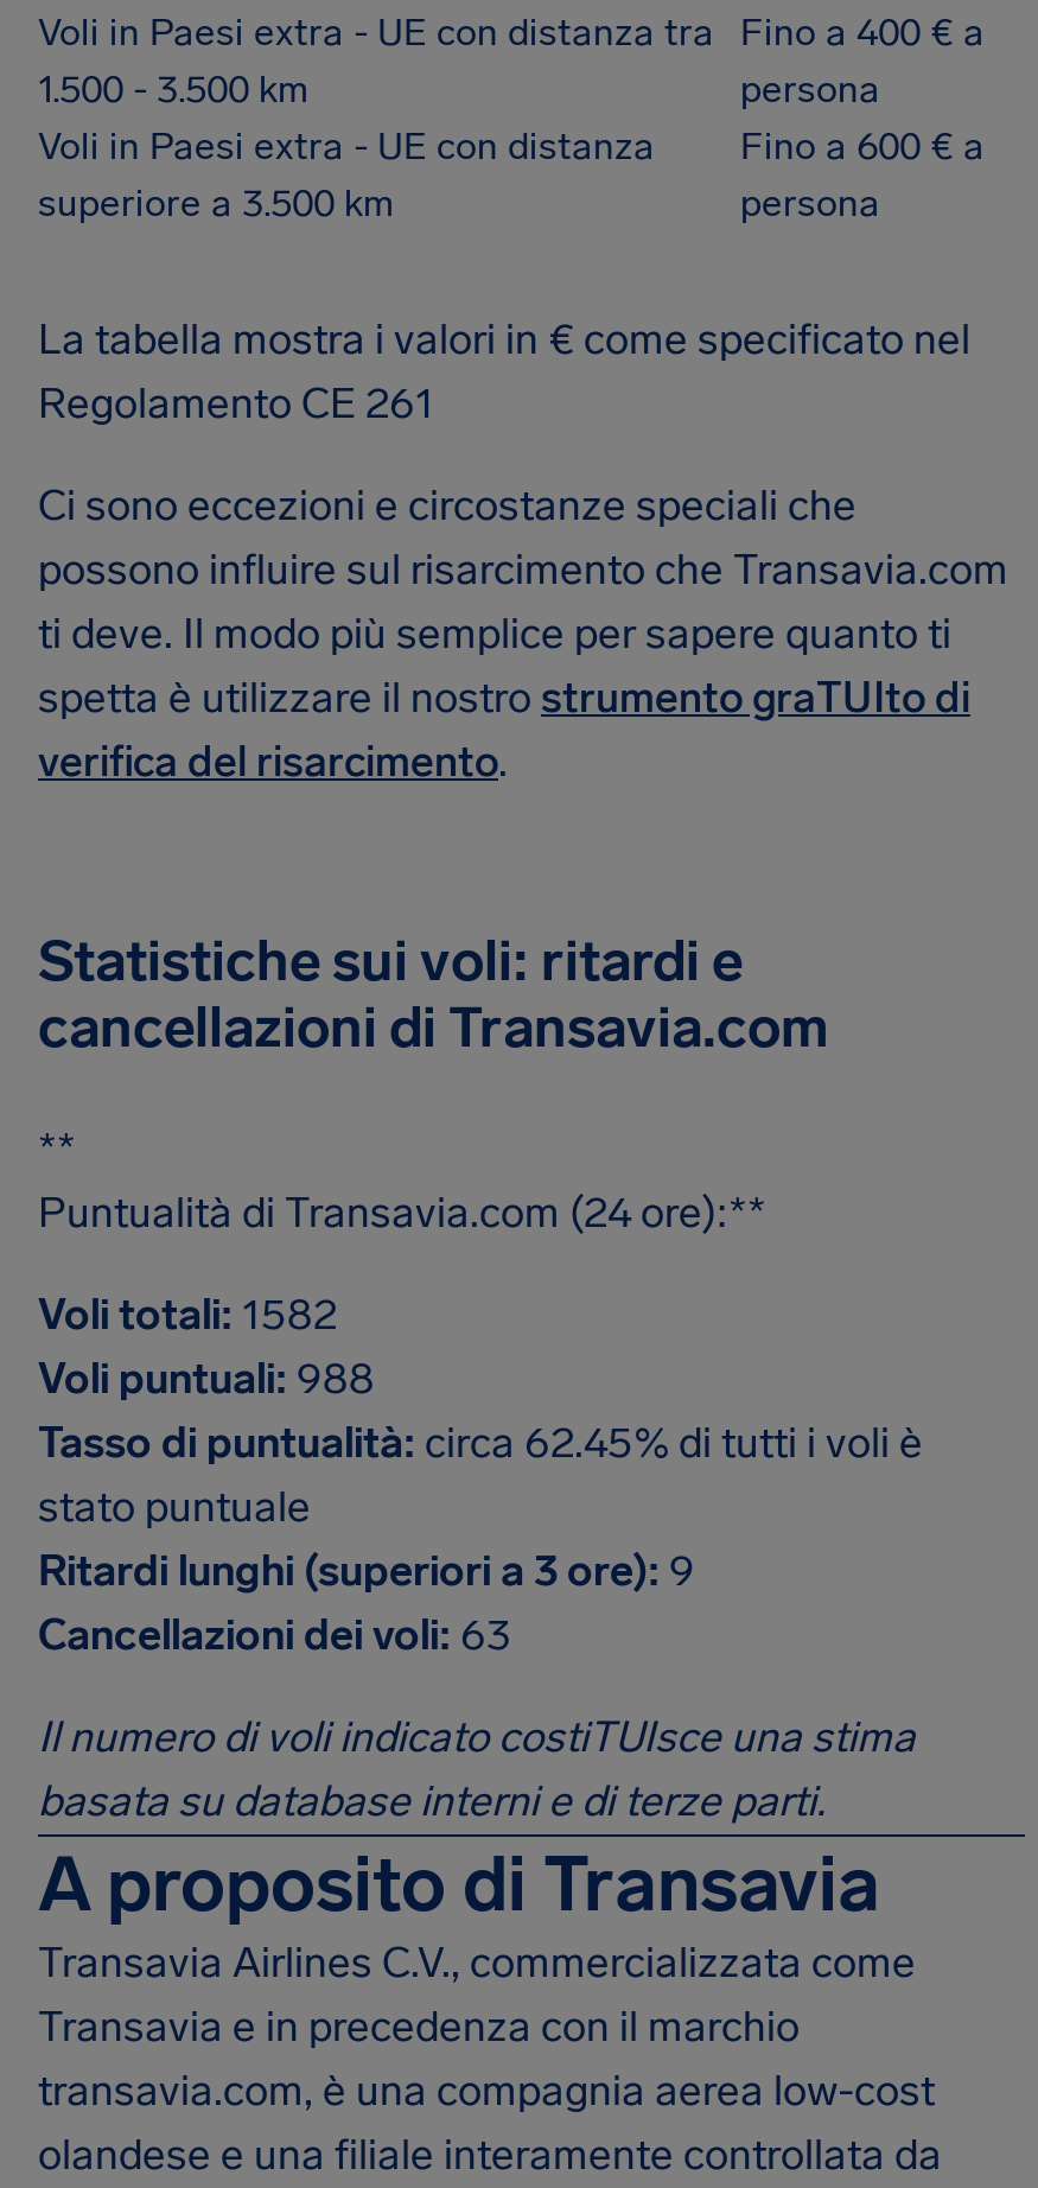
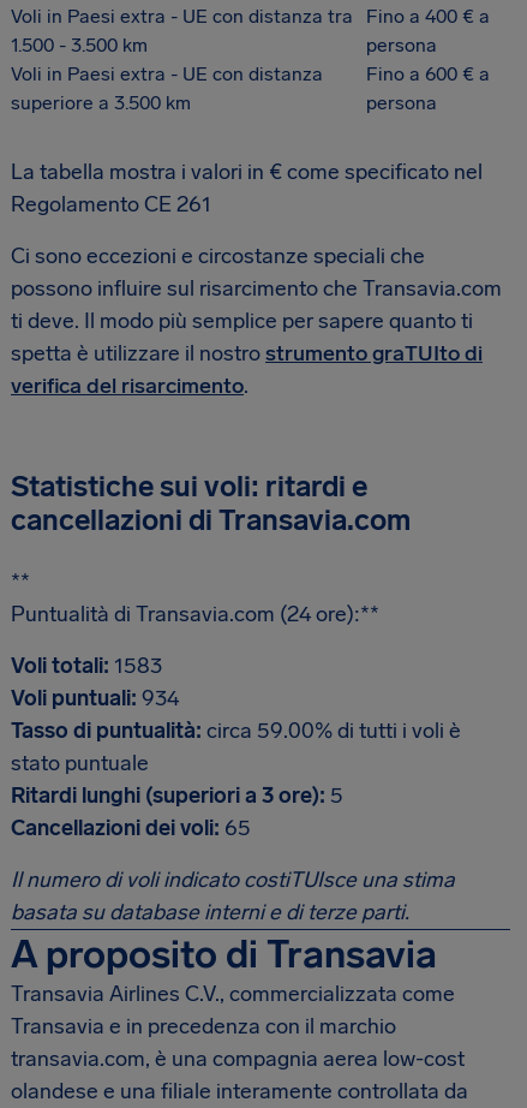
[38,1289,337,1341] Voli totali: 1582 -> [11,653,162,679] Voli totali: 1583
[38,1353,375,1405] Voli puntuali: 988 -> [11,685,179,711] Voli puntuali: 934
[38,1417,923,1469] Tasso di puntualità: circa 62.45% di tutti i voli è -> [11,717,461,744] Tasso di puntualità: circa 59.00% di tutti i voli è
[38,1545,695,1597] Ritardi lunghi (superiori a 3 ore): 9 -> [11,782,343,809] Ritardi lunghi (superiori a 3 ore): 5
[38,1609,510,1661] Cancellazioni dei voli: 63 -> [11,815,251,841] Cancellazioni dei voli: 65

